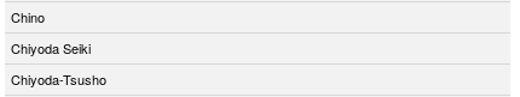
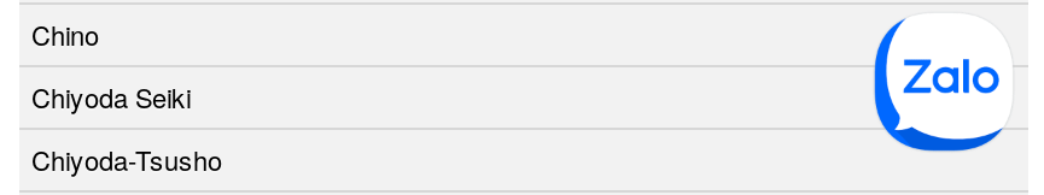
none -> [871,17,1007,154] [image]

